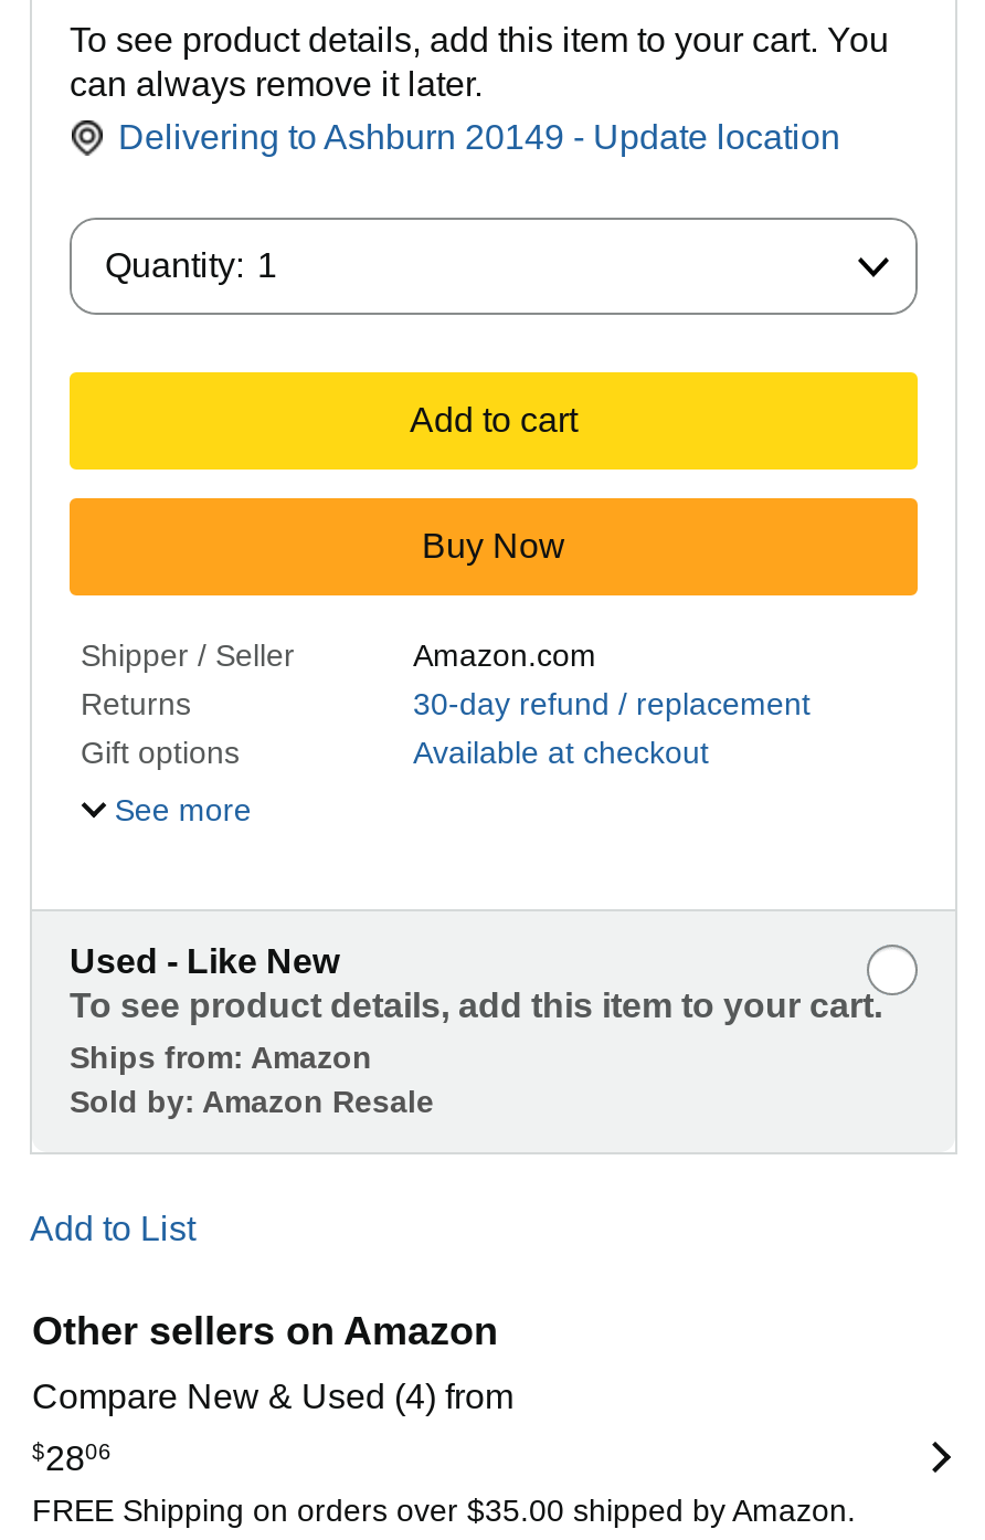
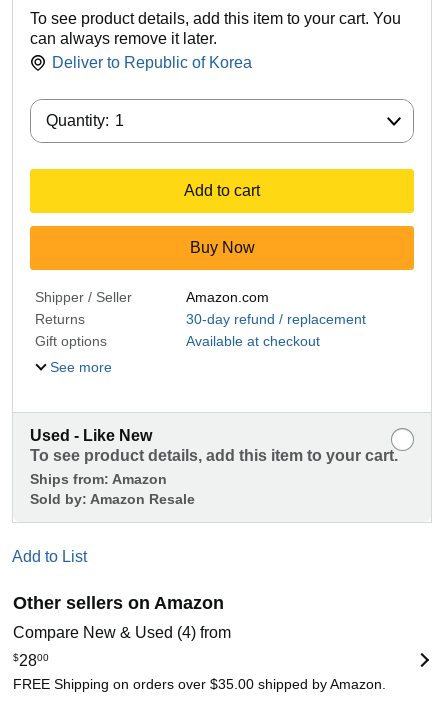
[118,118,840,156] Delivering to Ashburn 20149 - Update location -> [52,54,252,71] Deliver to Republic of Korea
[32,1440,112,1477] $2806 -> [13,652,49,669] $2800

